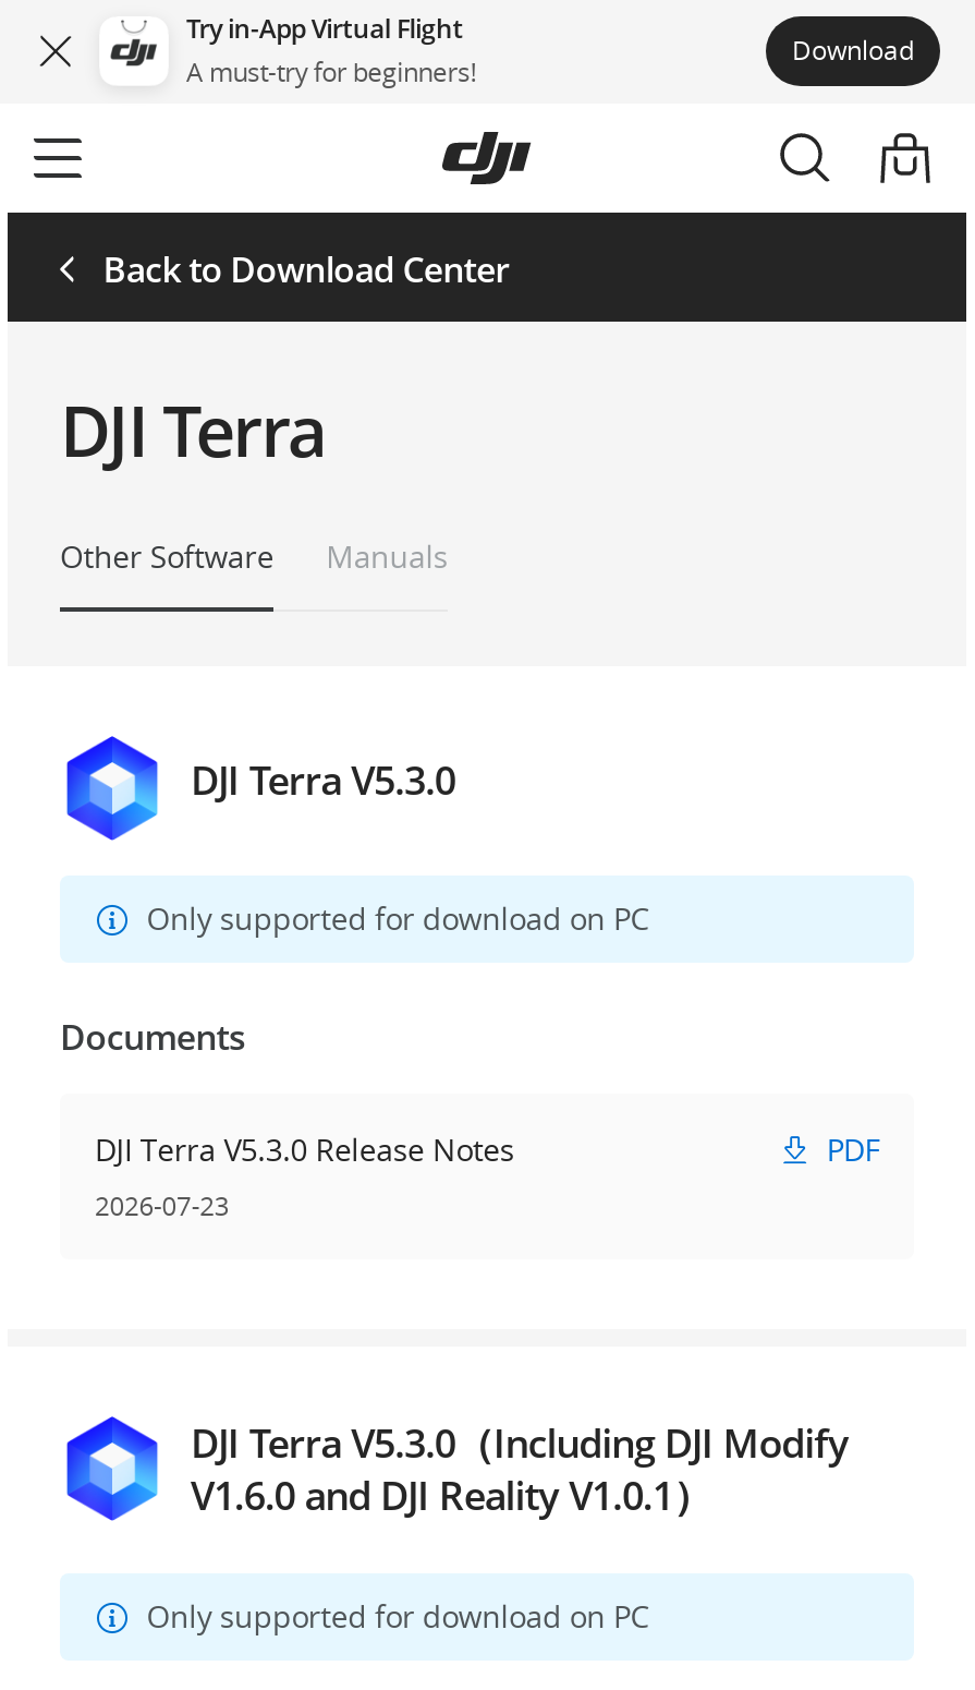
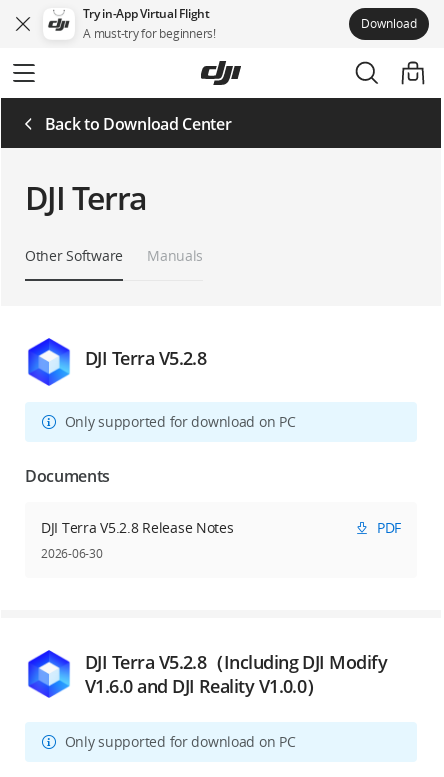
[191,753,455,806] DJI Terra V5.3.0 -> [85,346,206,370] DJI Terra V5.2.8
[95,1128,514,1170] DJI Terra V5.3.0 Release Notes -> [41,518,234,537] DJI Terra V5.2.8 Release Notes
[95,1187,229,1224] 2026-07-23 -> [41,545,103,562] 2026-06-30
[191,1416,849,1469] DJI Terra V5.3.0（Including DJI Modify -> [85,650,387,674] DJI Terra V5.2.8（Including DJI Modify
[191,1469,711,1521] V1.6.0 and DJI Reality V1.0.1） -> [85,674,324,698] V1.6.0 and DJI Reality V1.0.0）

